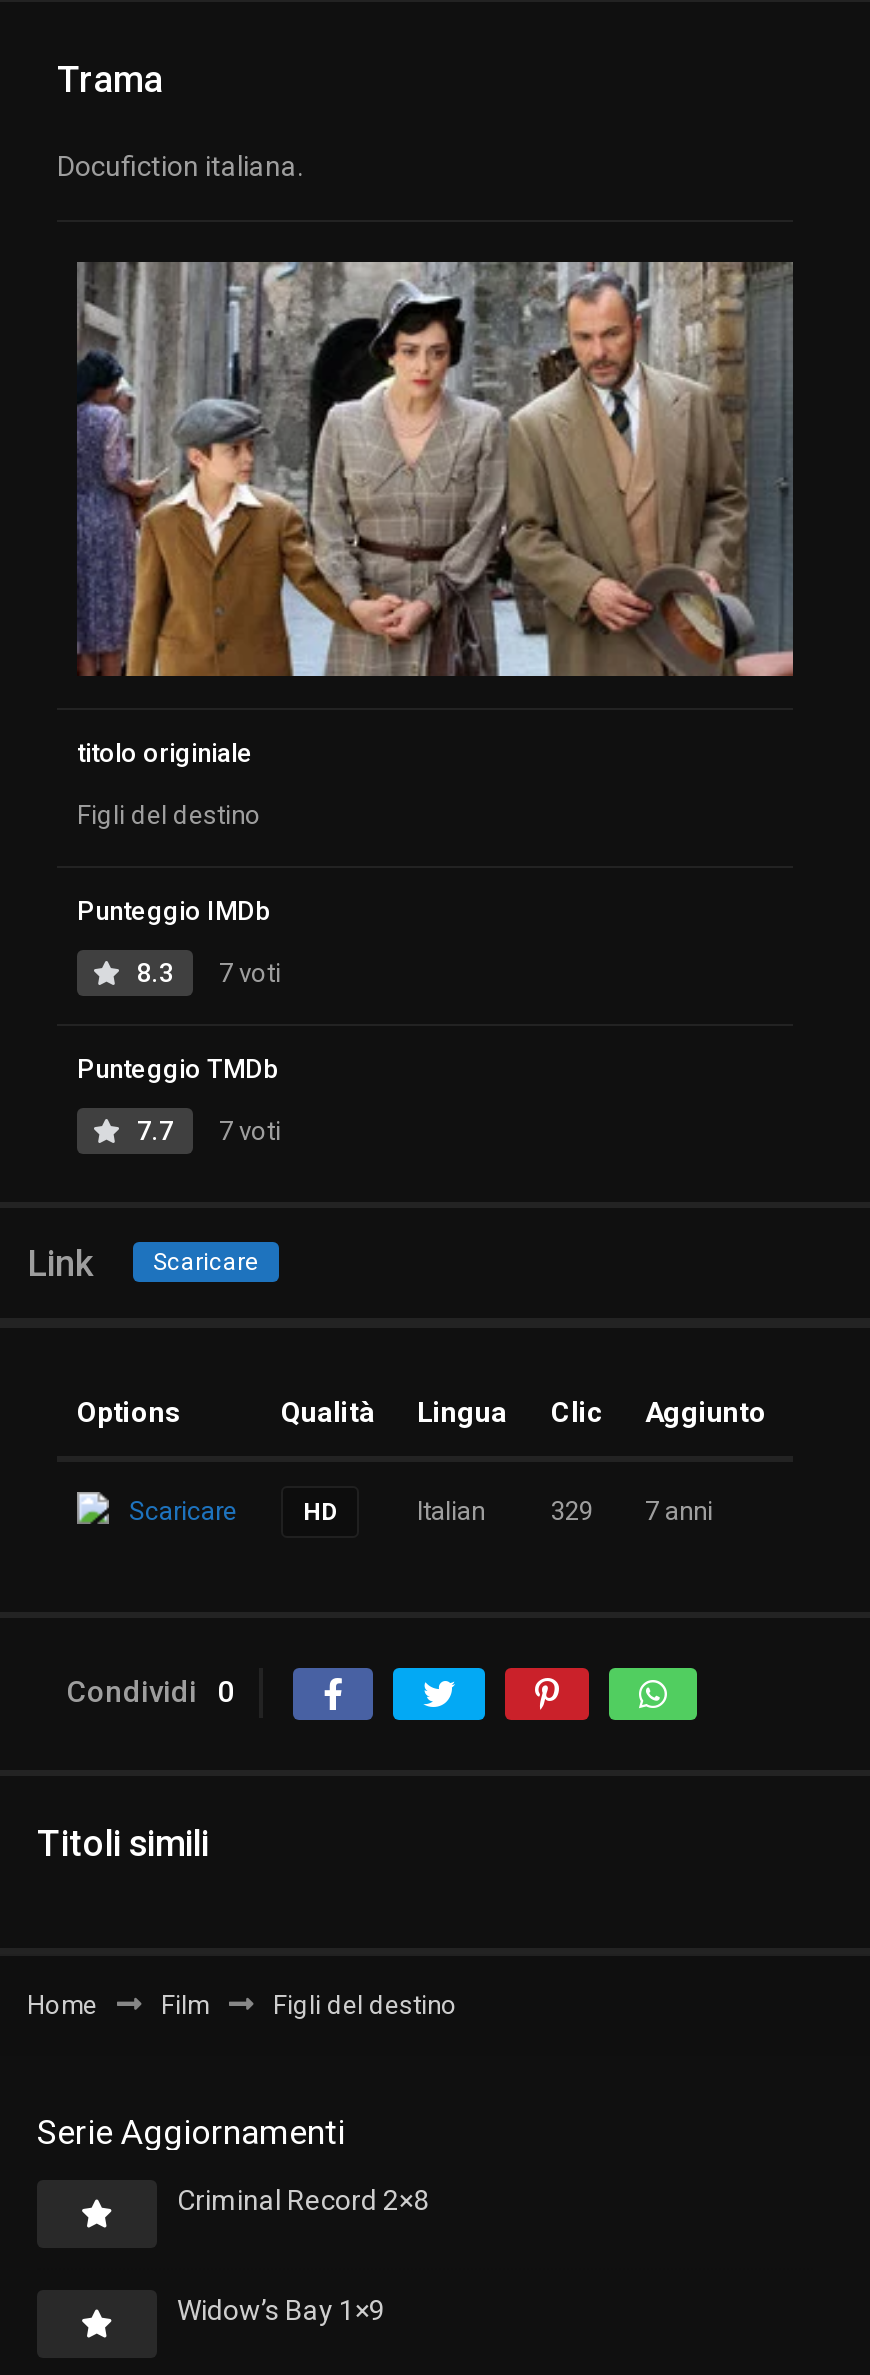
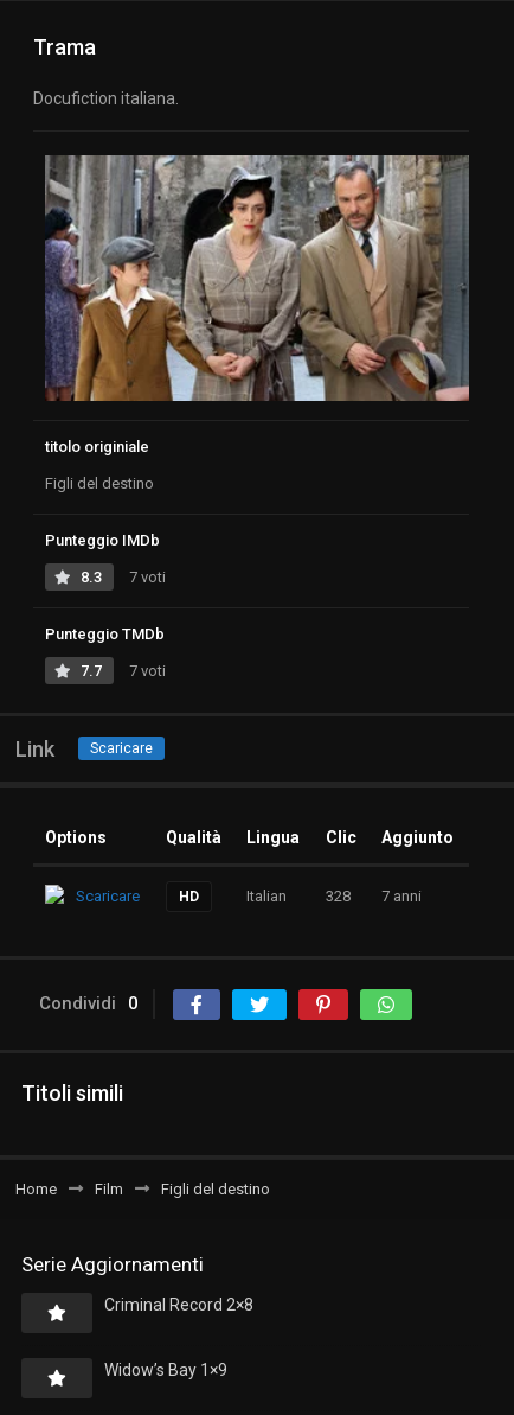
[551,1497,713,1527] 329 7 anni -> [326,888,422,905] 328 7 anni

